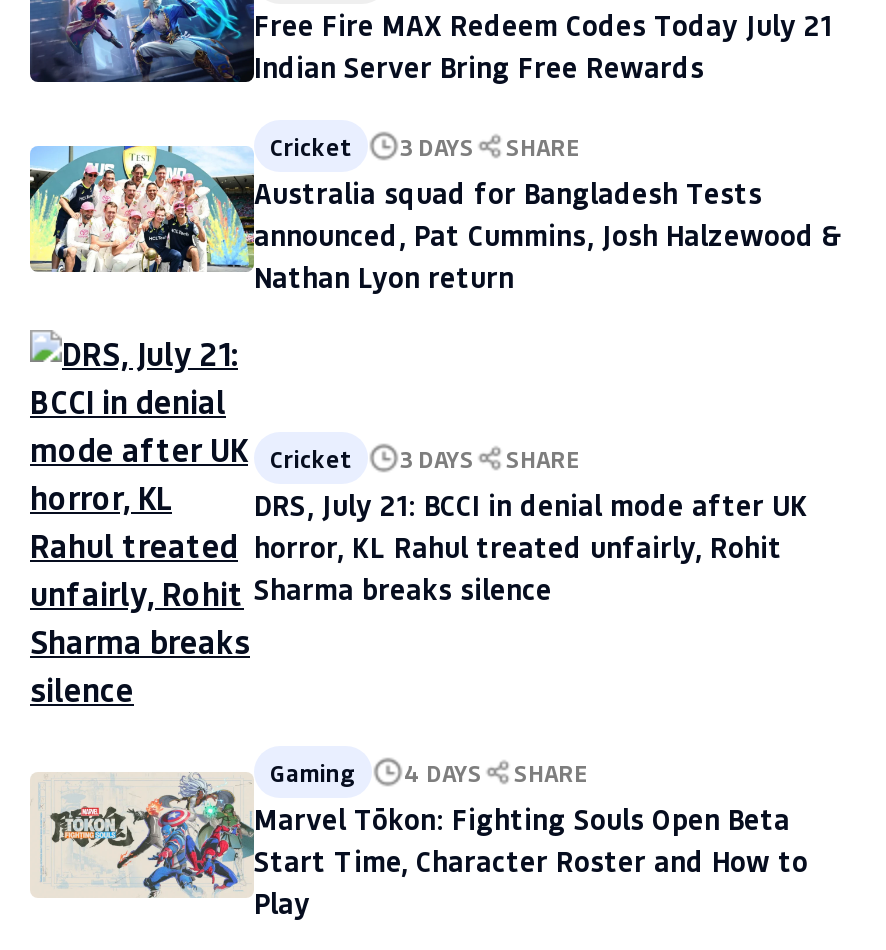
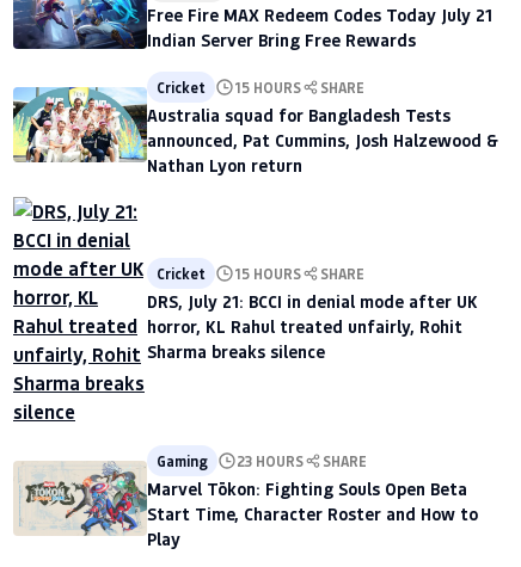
[270,130,580,162] Cricket 3 DAYS SHARE -> [157,77,364,96] Cricket 15 HOURS SHARE
[270,443,580,475] Cricket 3 DAYS SHARE -> [157,264,364,283] Cricket 15 HOURS SHARE
[270,756,588,788] Gaming 4 DAYS SHARE -> [157,451,367,470] Gaming 23 HOURS SHARE

